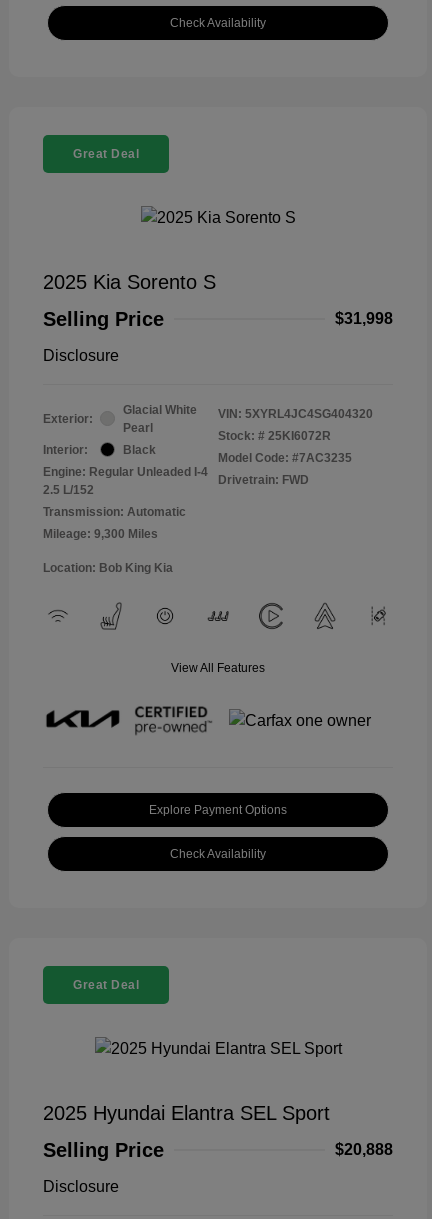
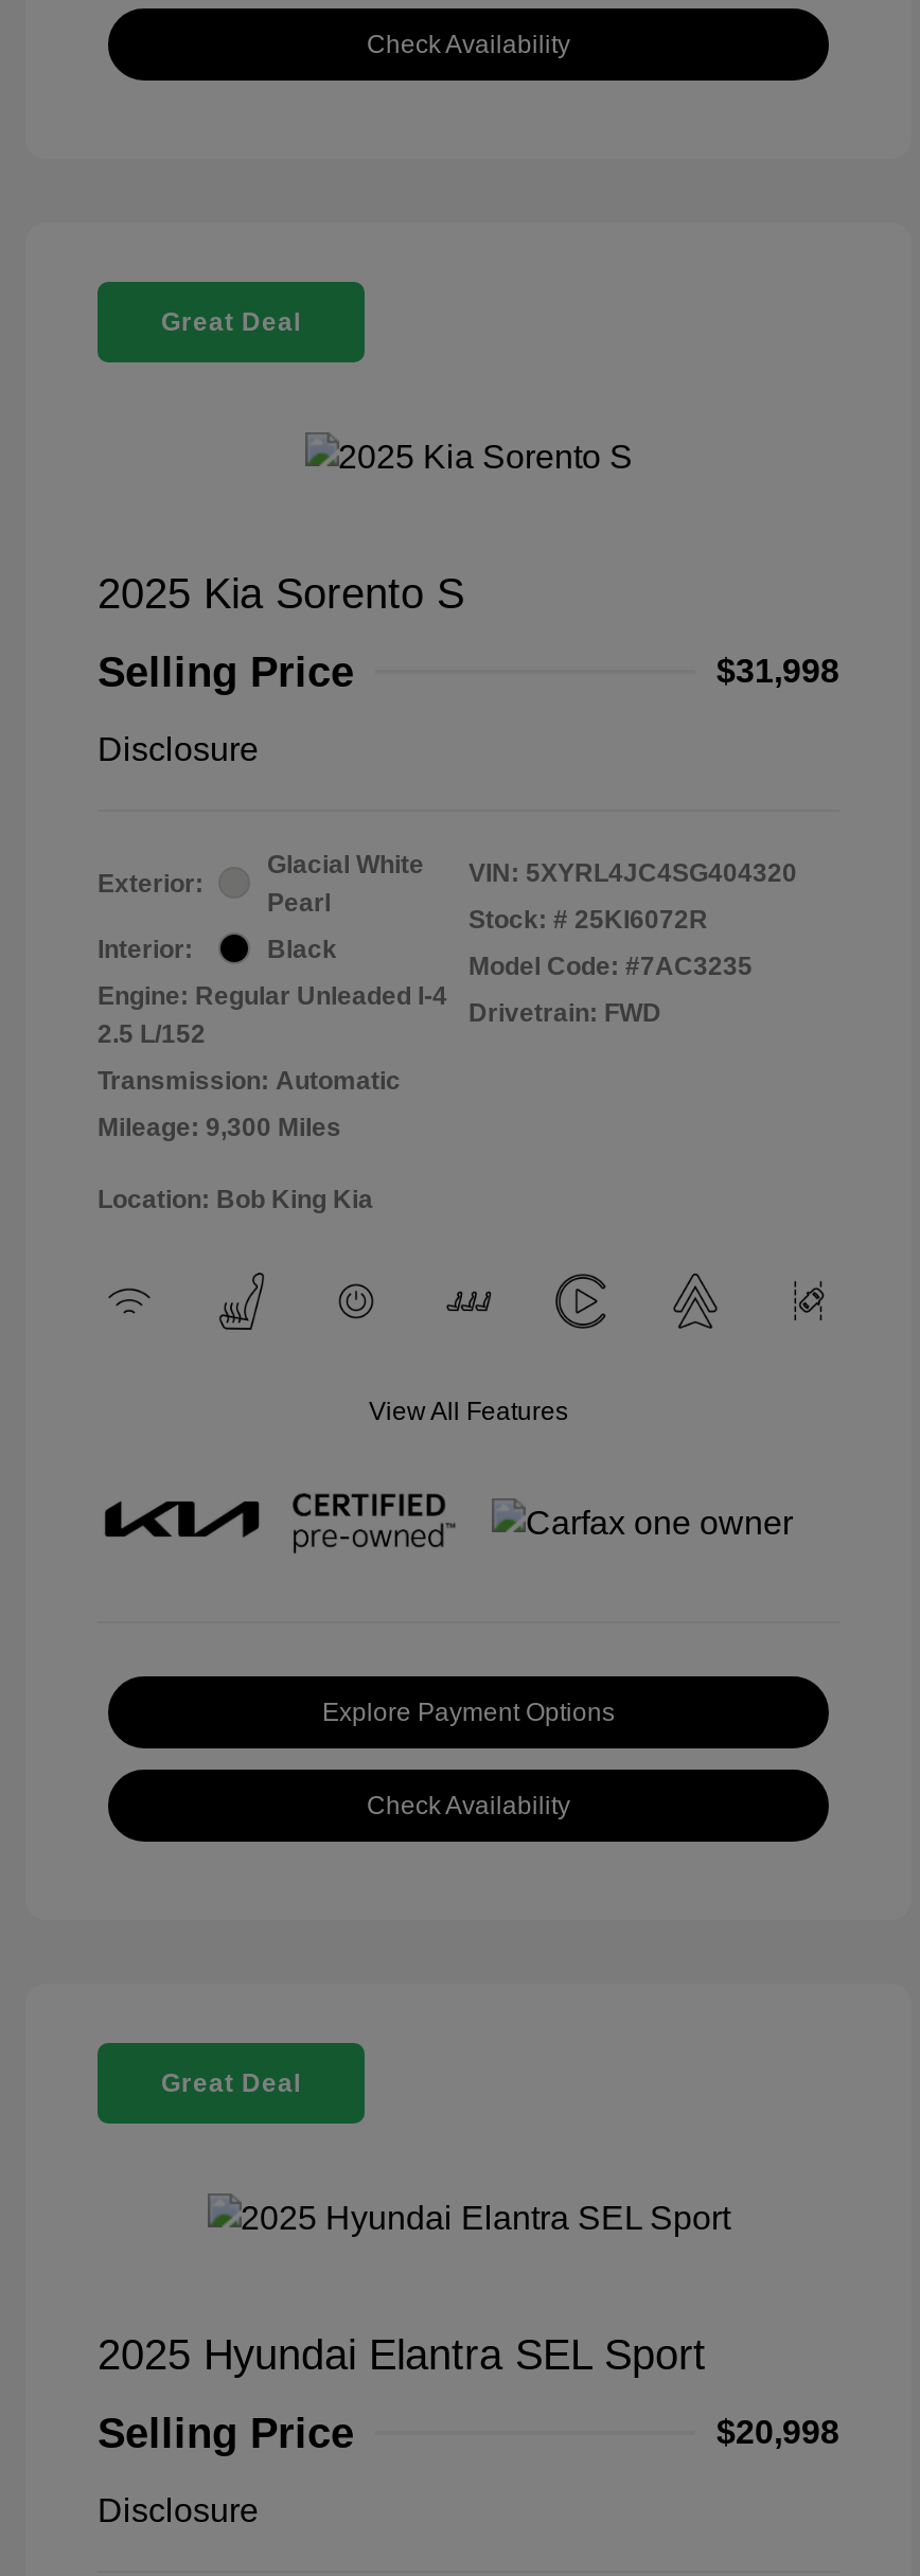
[335,1141,393,1158] $20,888 -> [716,2413,839,2449] $20,998

